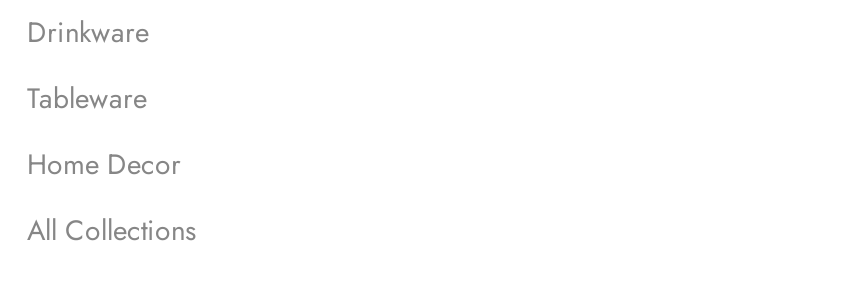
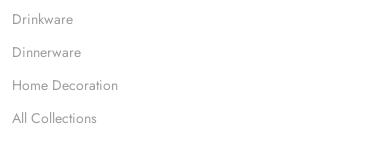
[27,77,147,117] Tableware -> [12,42,81,62] Dinnerware
[27,143,181,183] Home Decor -> [12,75,118,95] Home Decoration

